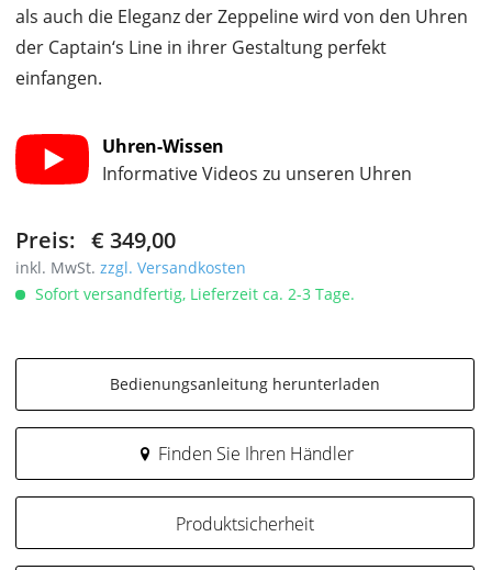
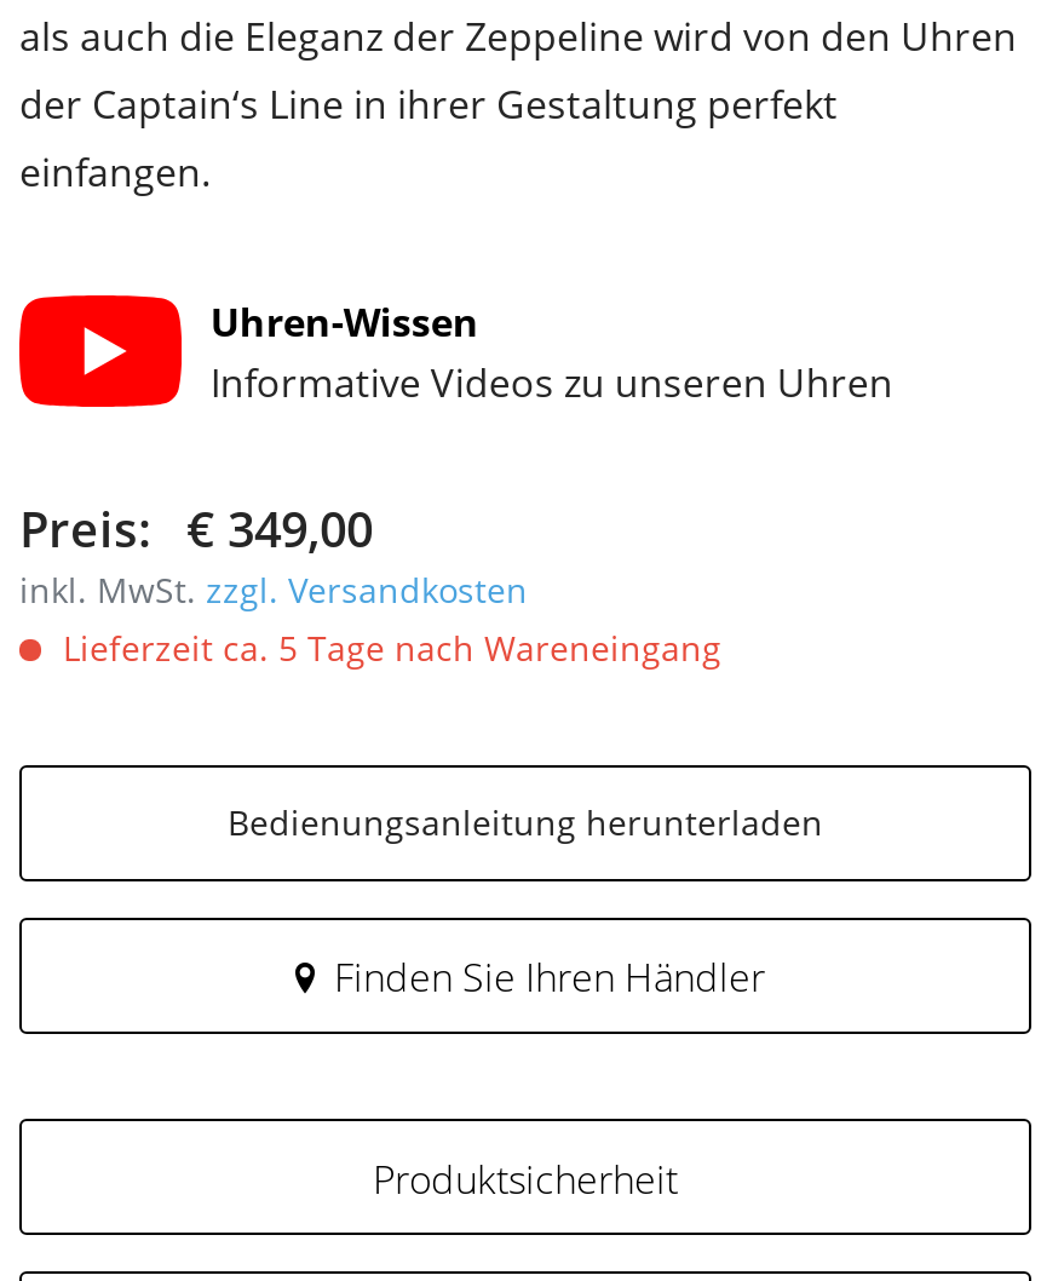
[31,283,355,304] Sofort versandfertig, Lieferzeit ca. 2-3 Tage. -> [53,625,721,671] Lieferzeit ca. 5 Tage nach Wareneingang

